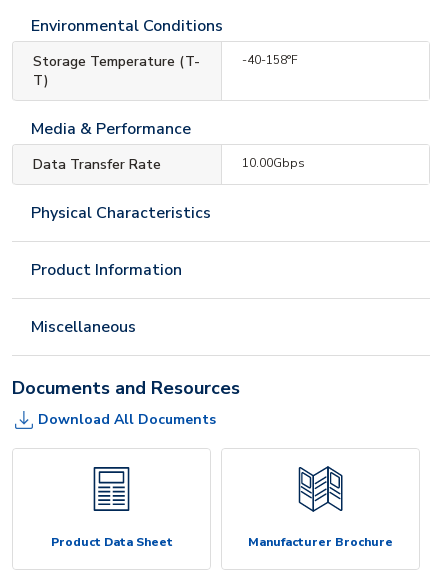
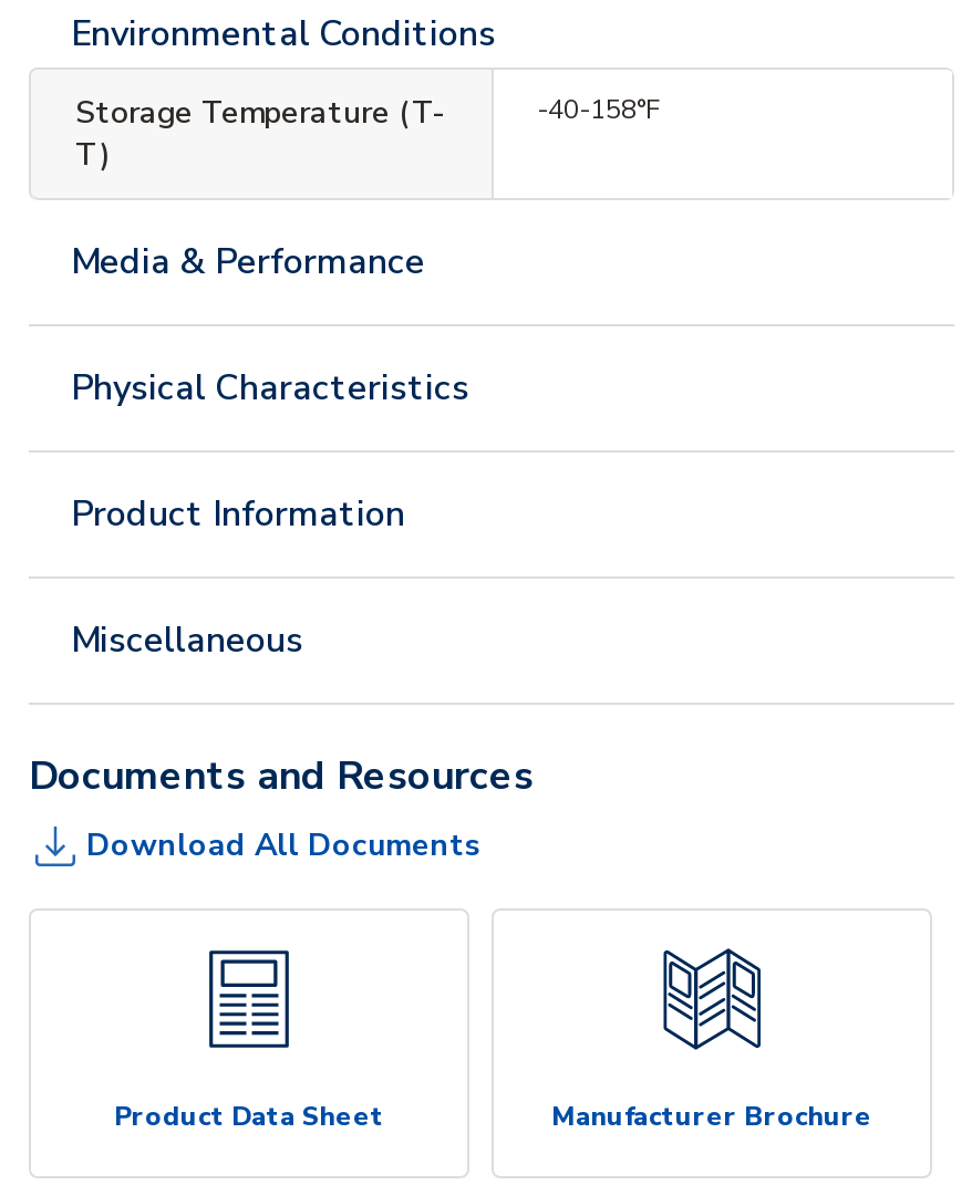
[33,155,304,174] Data Transfer Rate | 10.00Gbps -> none

